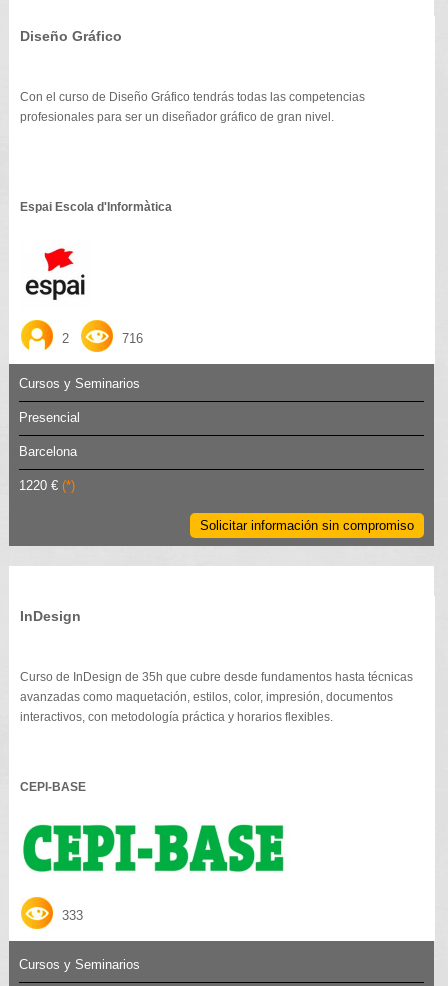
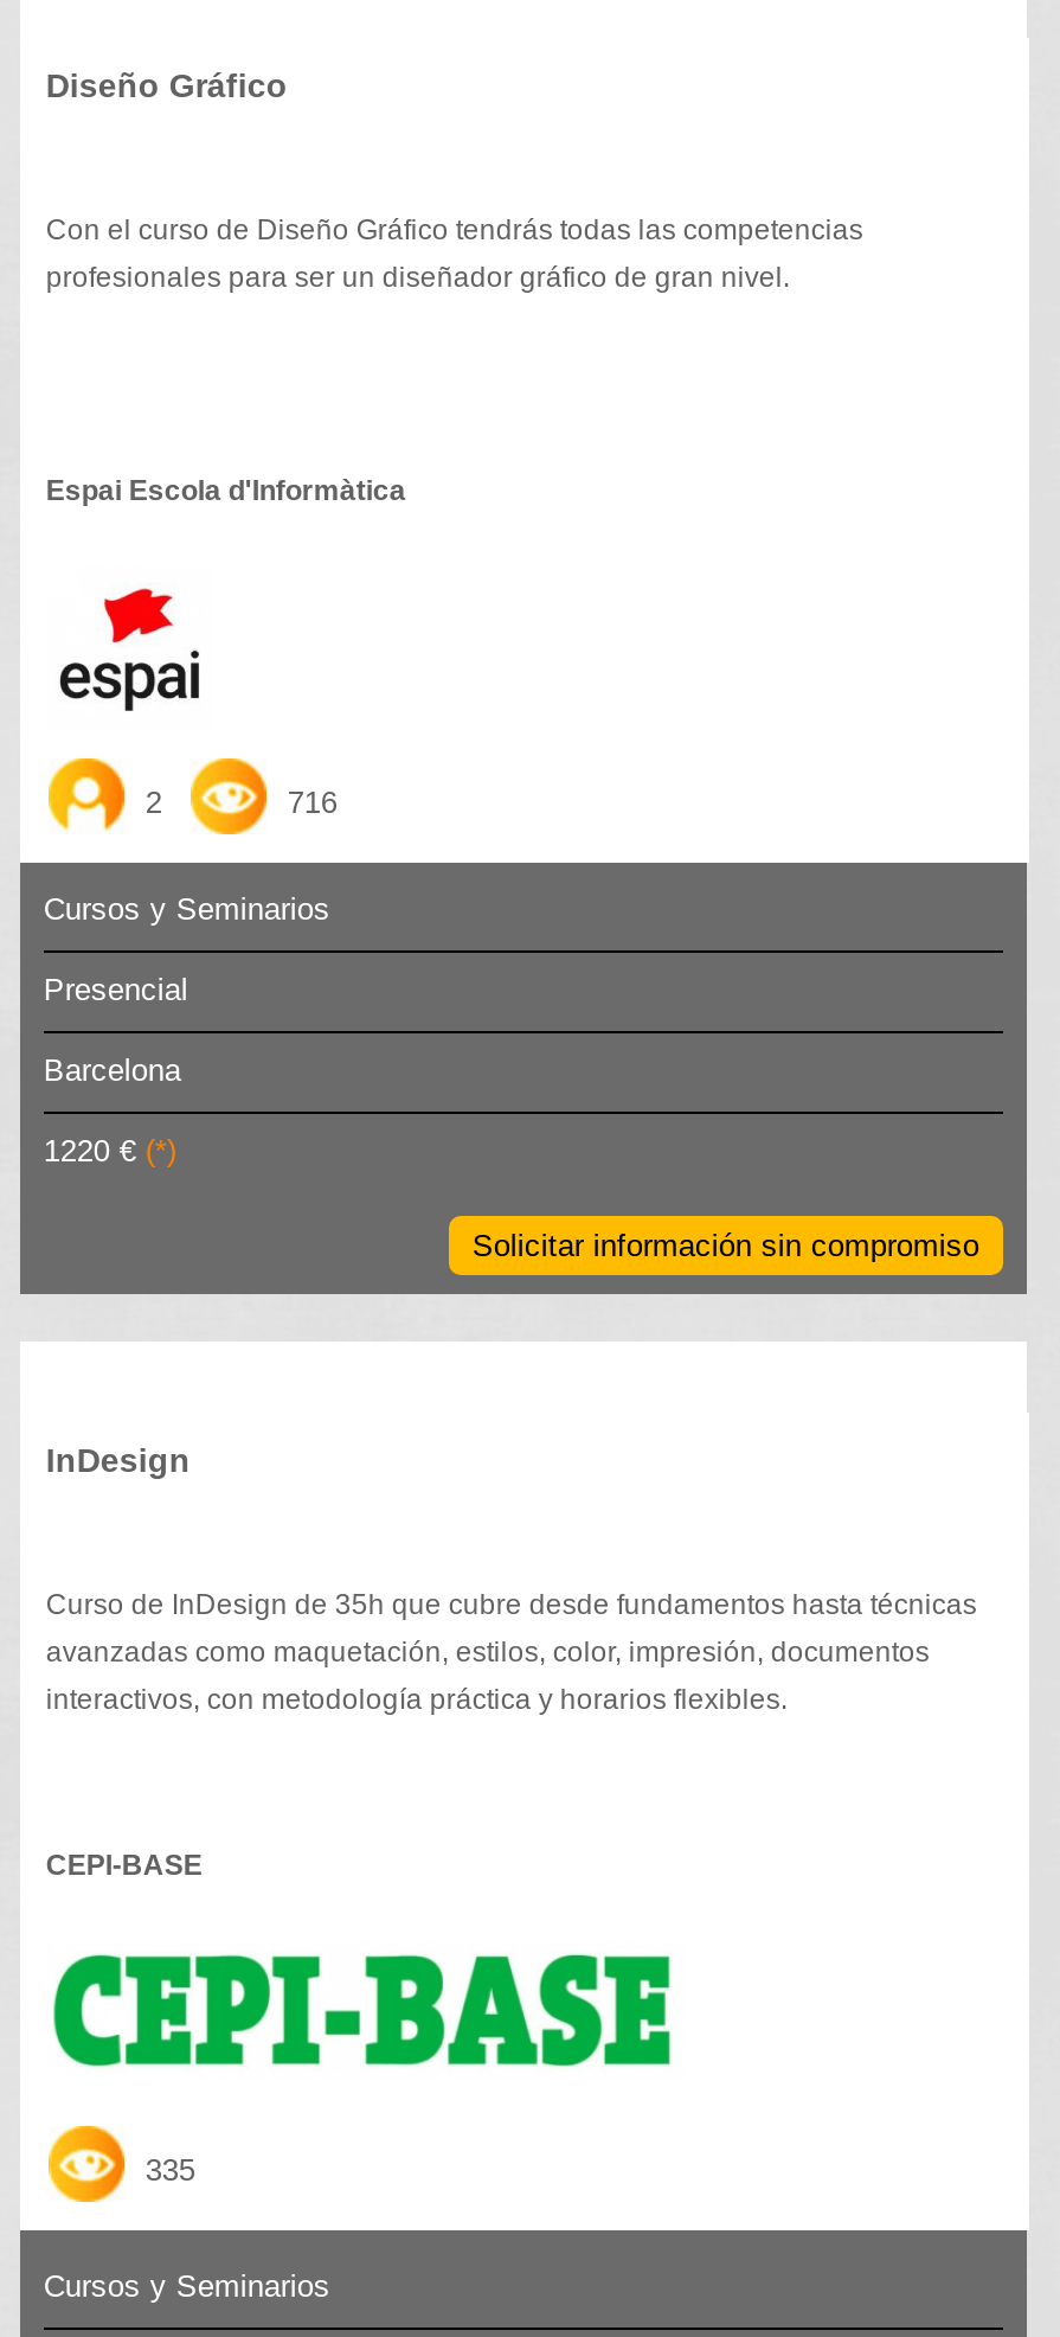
[62,908,83,923] 333 -> [145,2152,195,2188] 335

